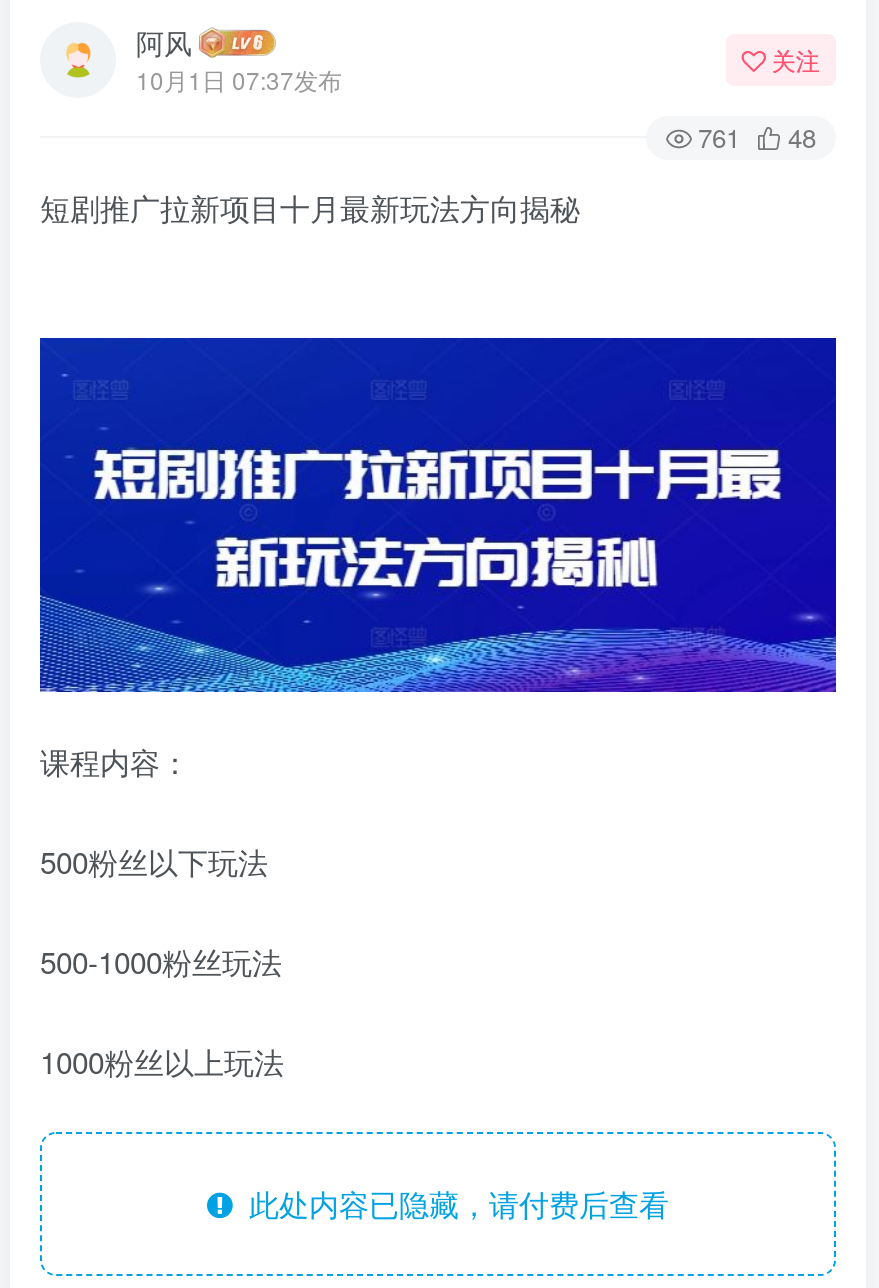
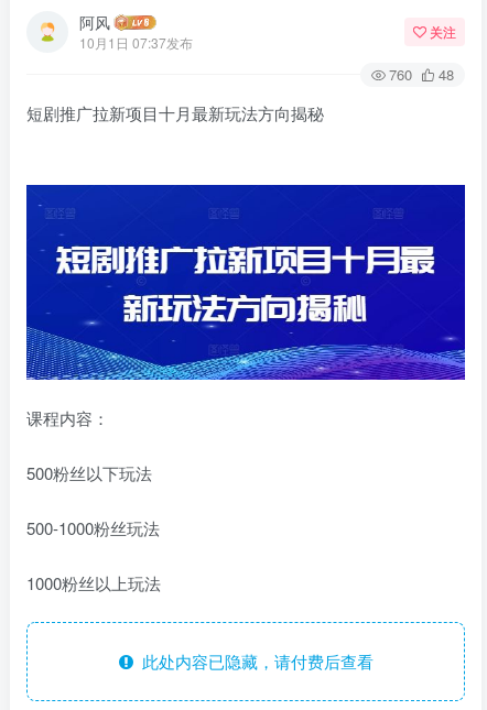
[698,117,816,155] 761 48 -> [389,63,454,84] 760 48

